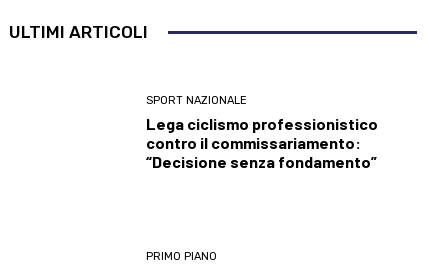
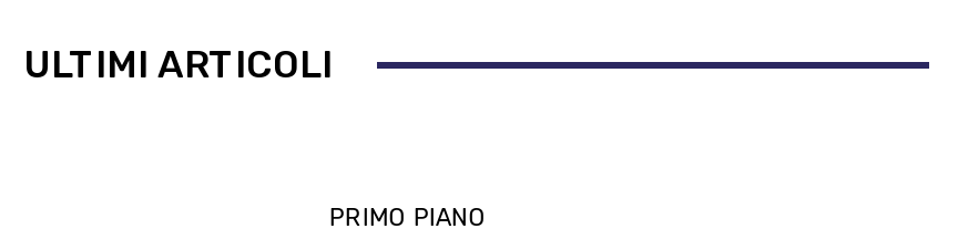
[146,94,378,171] SPORT NAZIONALE | Lega ciclismo professionistico | contro il commissariamento: | “Decisione senza fondamento” -> none

